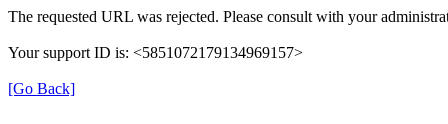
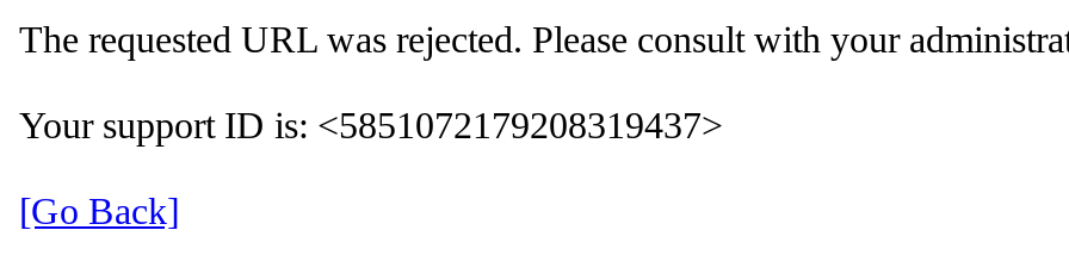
[8,44,303,61] Your support ID is: <5851072179134969157> -> [19,105,723,145] Your support ID is: <5851072179208319437>

